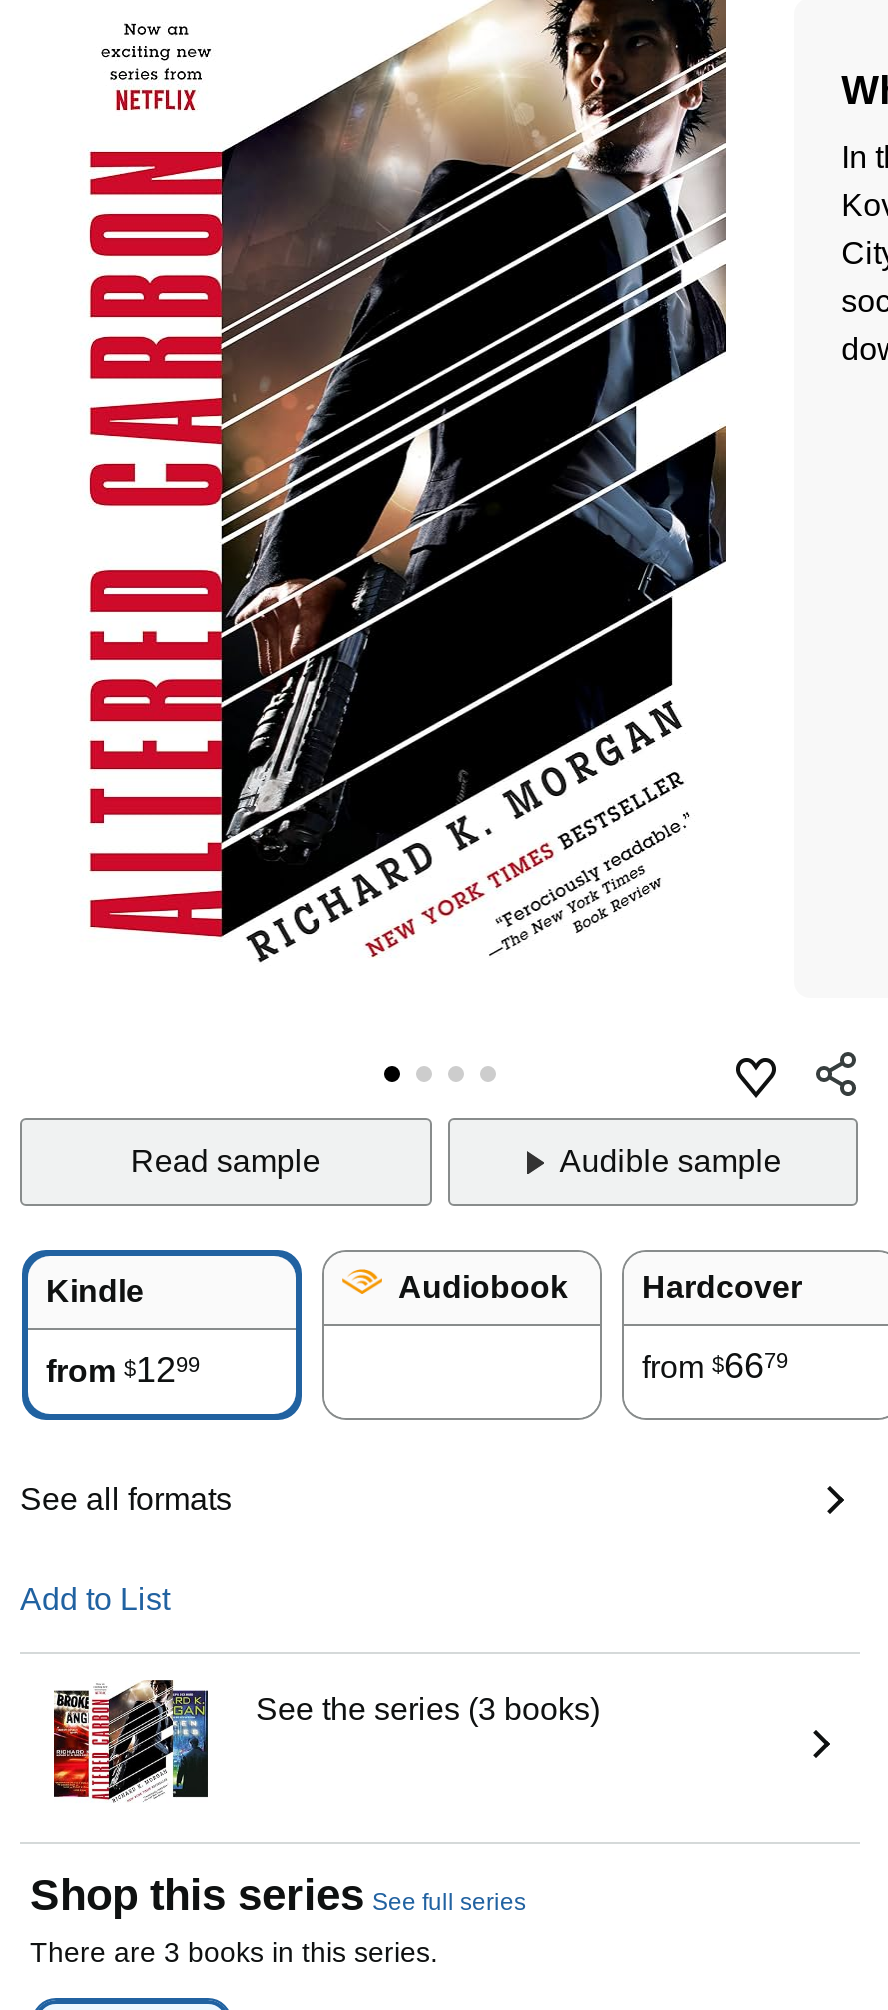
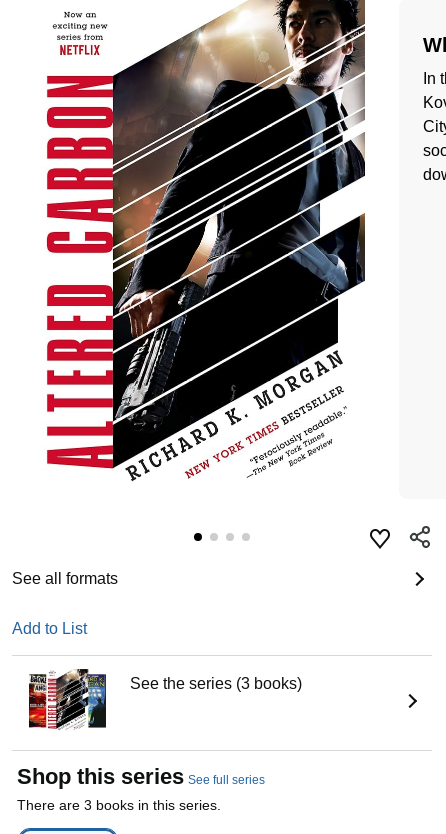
[131,1144,781,1178] Read sample | Audible sample -> none
[20,1248,304,1422] [image] | Kindle | from $1299 -> none
[390,1270,802,1386] Audiobook | Hardcover | from $6679 -> none

